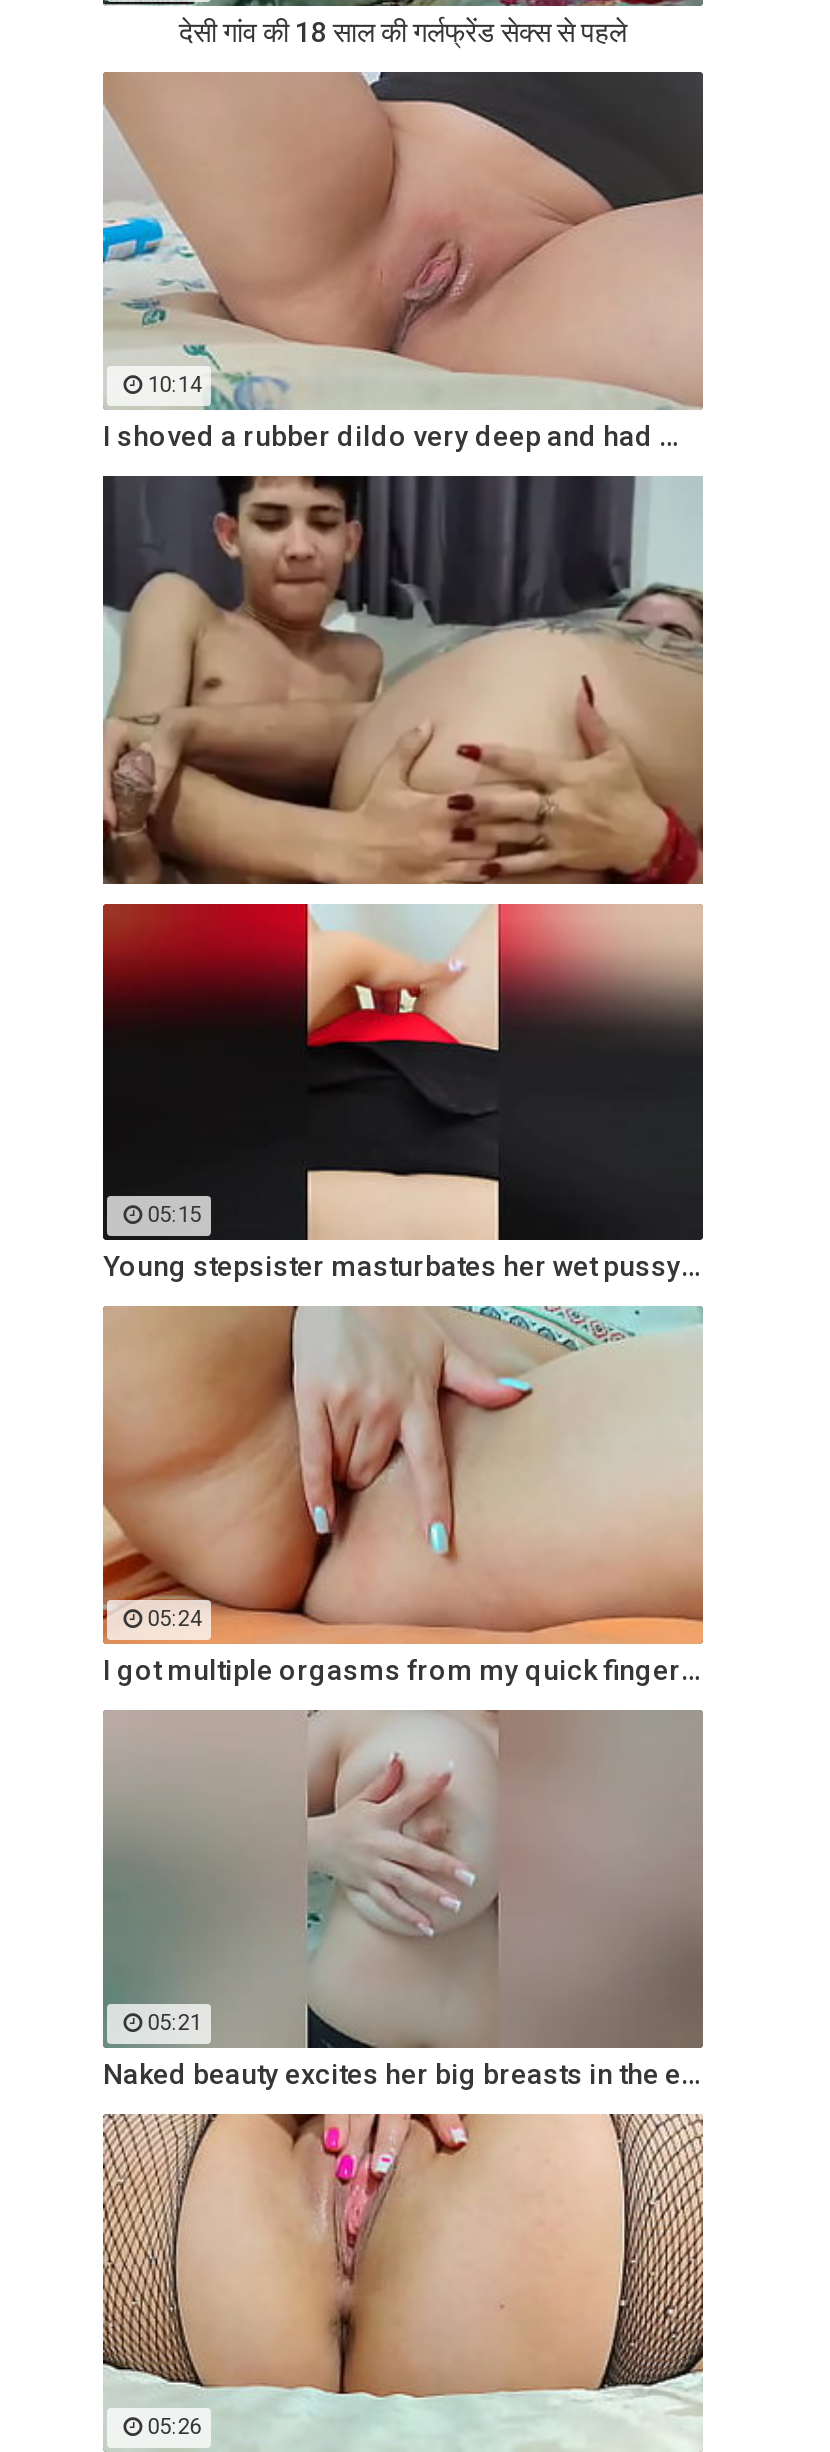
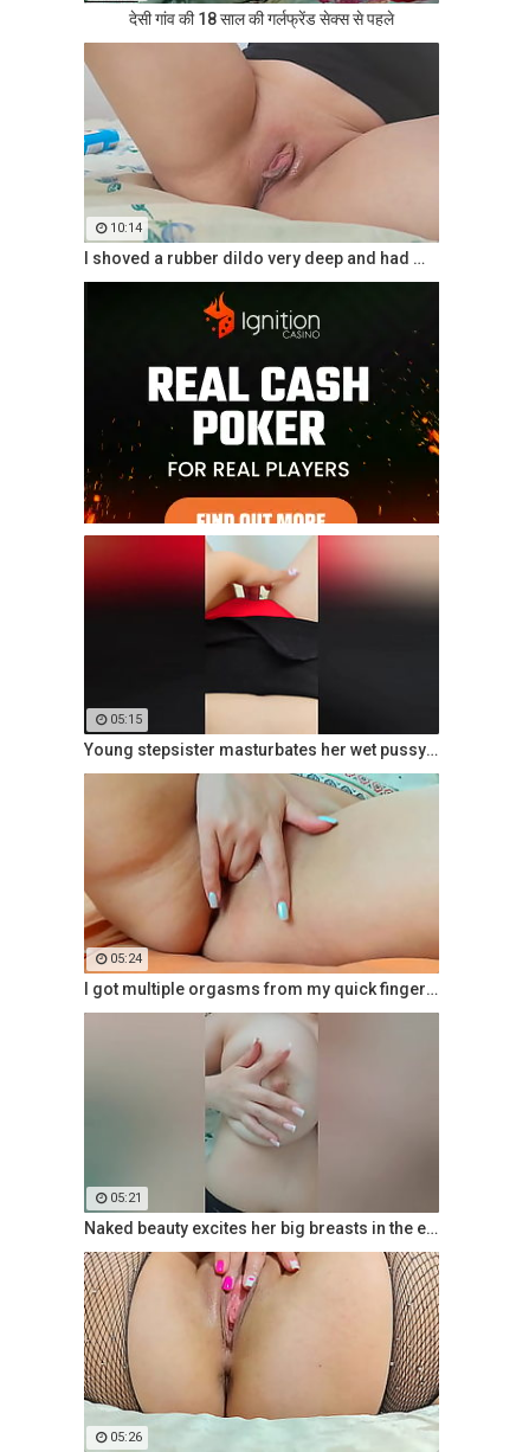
[101,474,705,886] [image] -> [83,281,440,525] [image]

